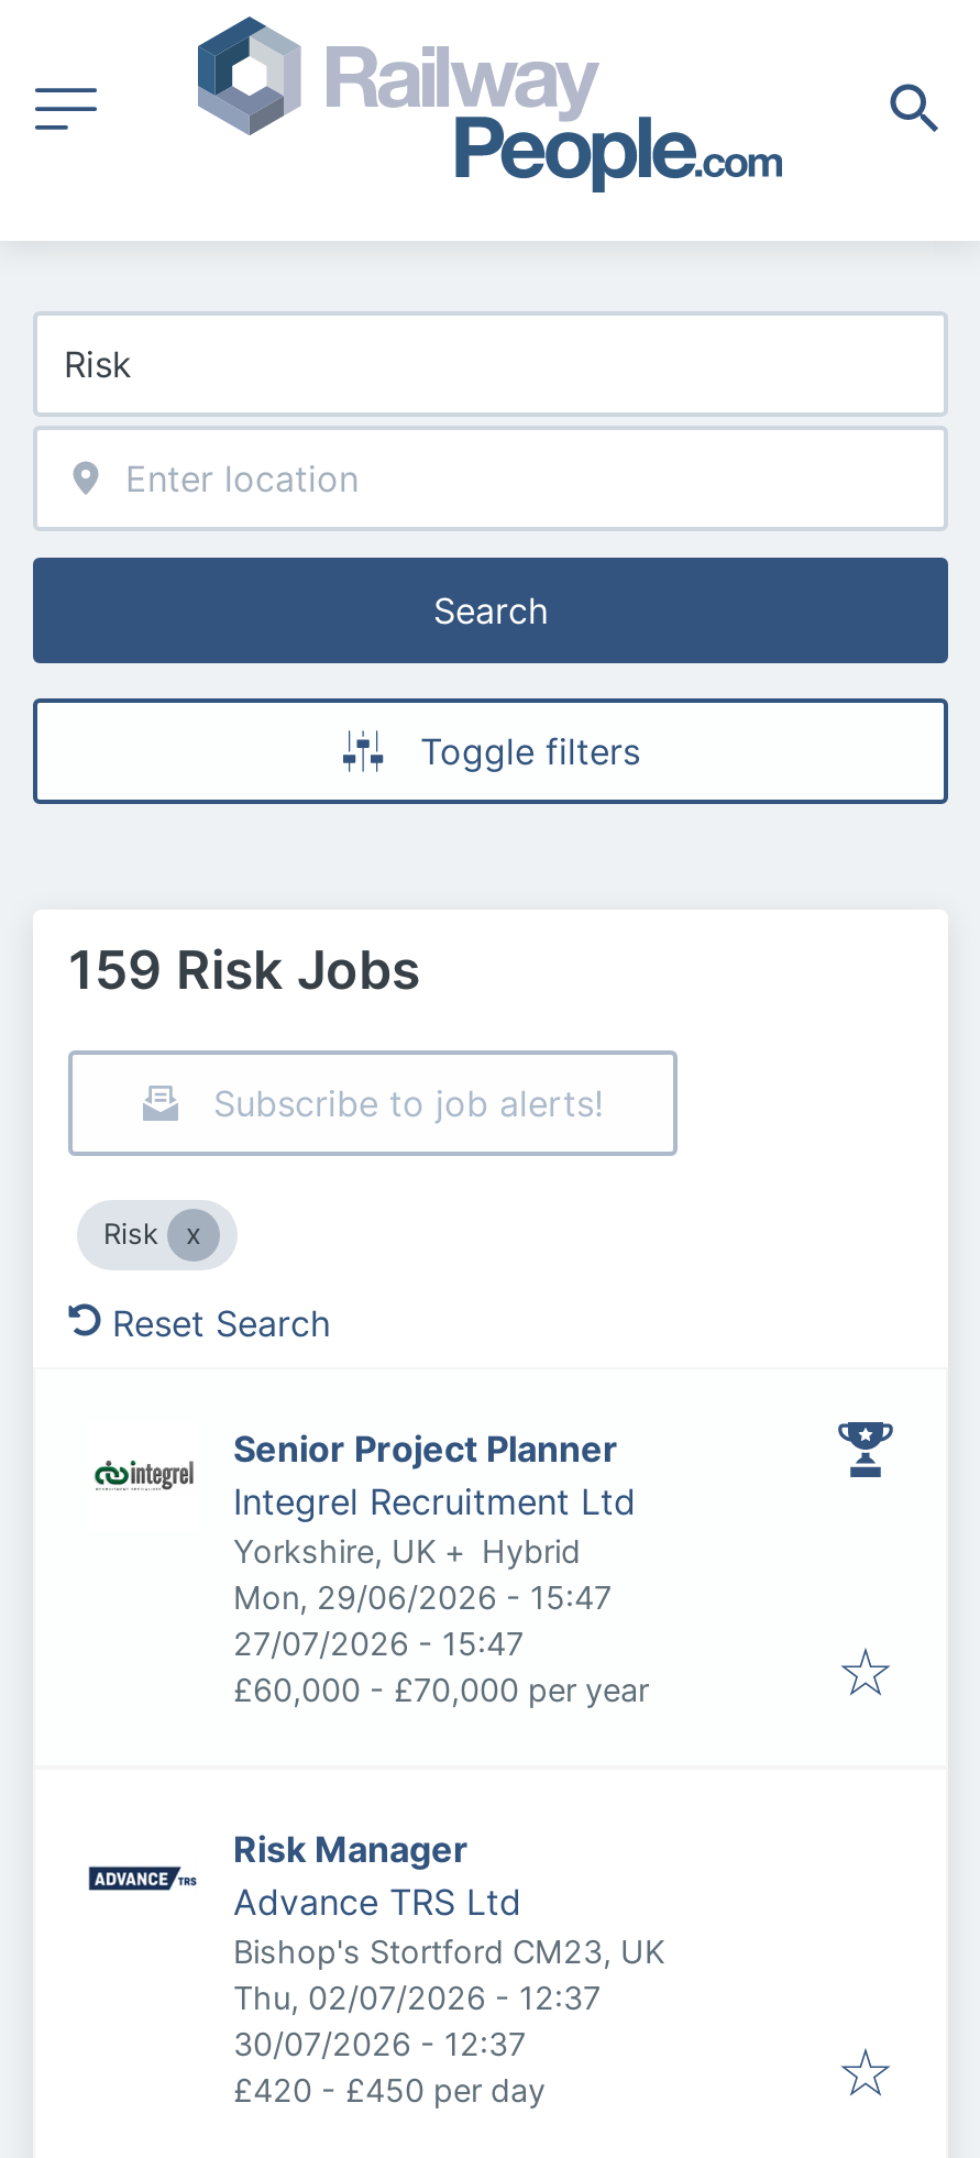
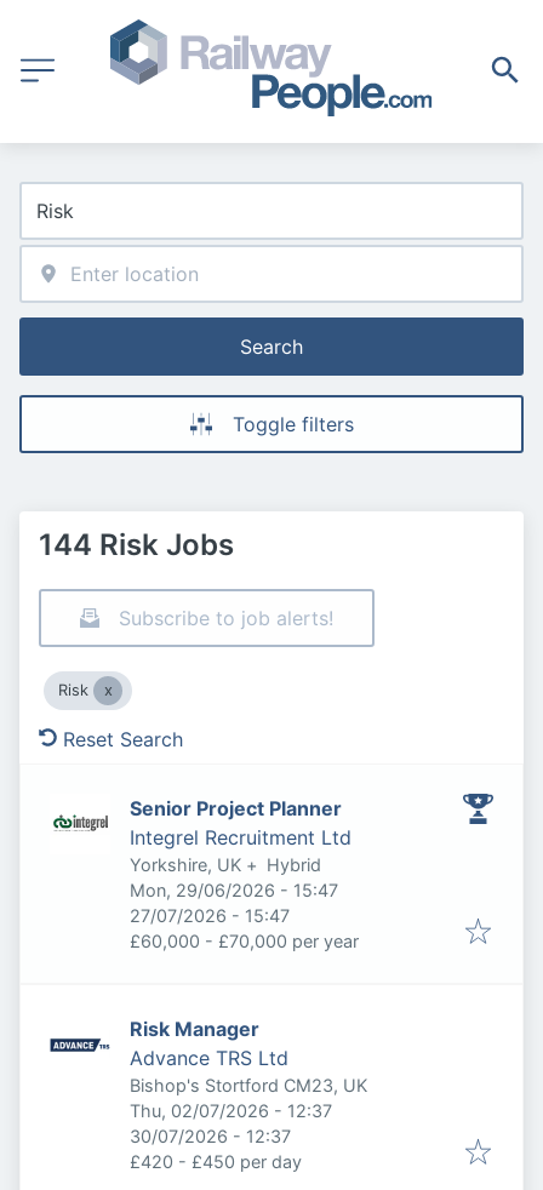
[68,938,420,1002] 159 Risk Jobs -> [39,527,234,562] 144 Risk Jobs

